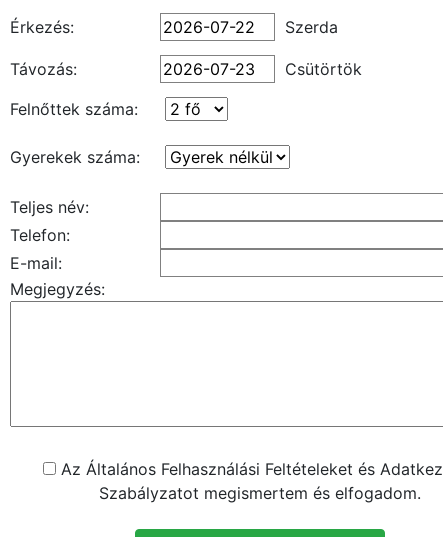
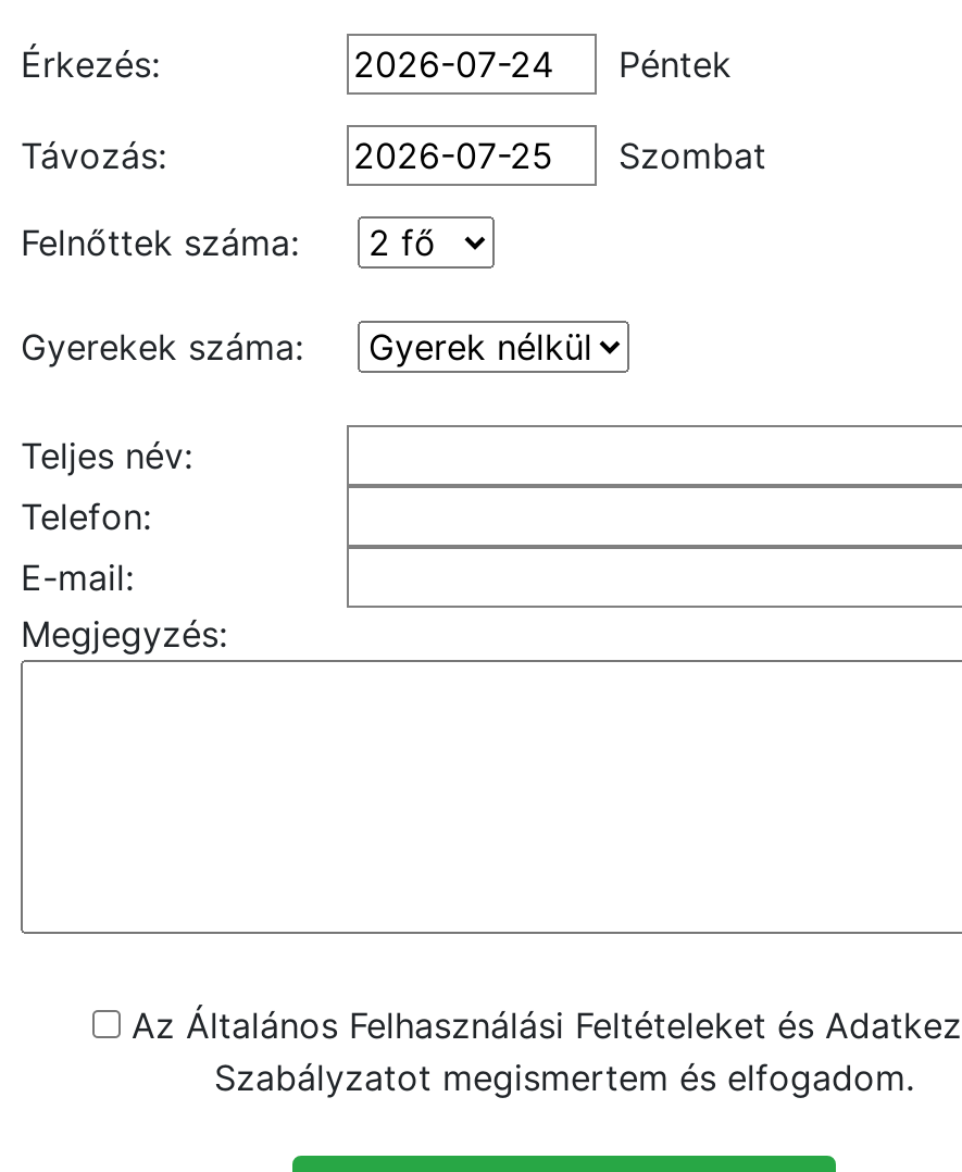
[285,17,338,37] Szerda -> [619,42,732,86] Péntek
[285,59,362,79] Csütörtök -> [619,134,766,177] Szombat

